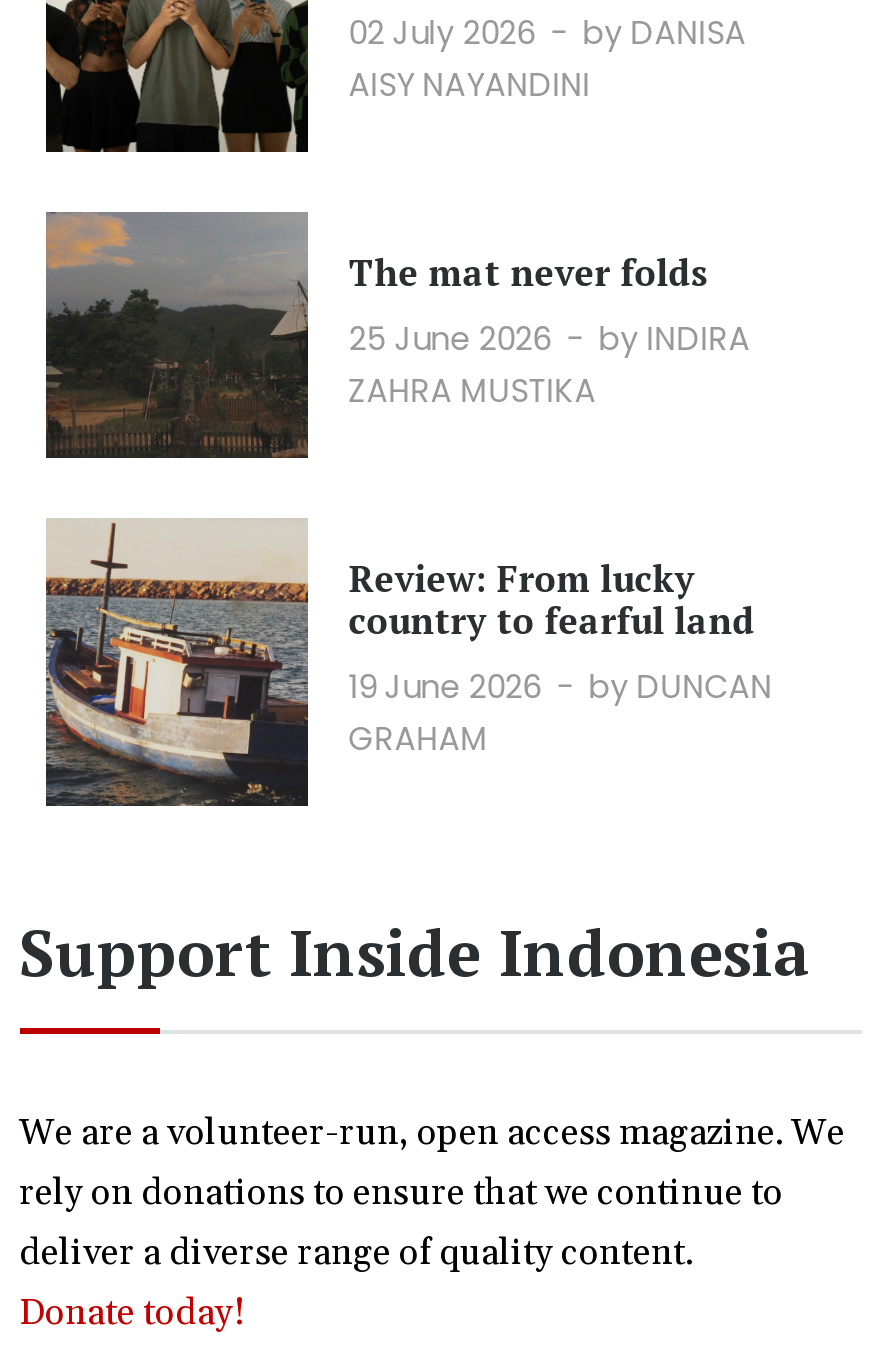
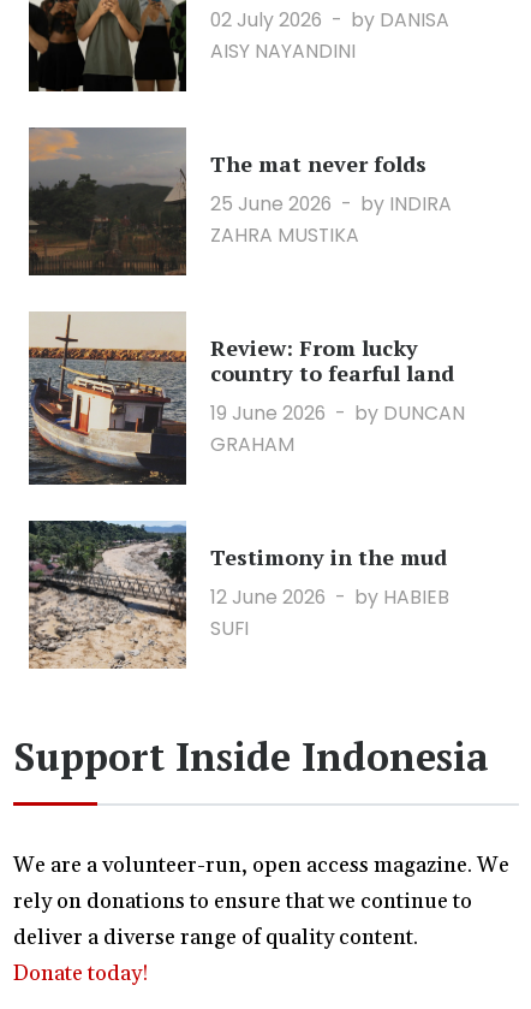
none -> [28,520,450,670] [image] | Testimony in the mud | 12 June 2026 | by HABIEB | SUFI

